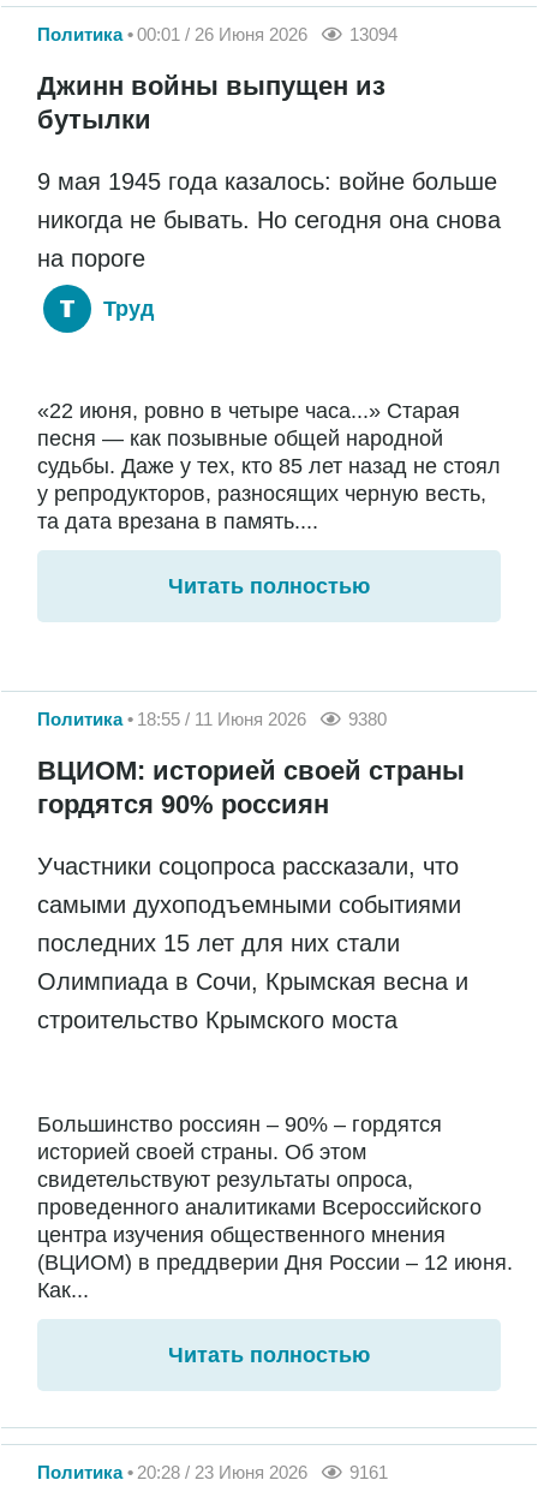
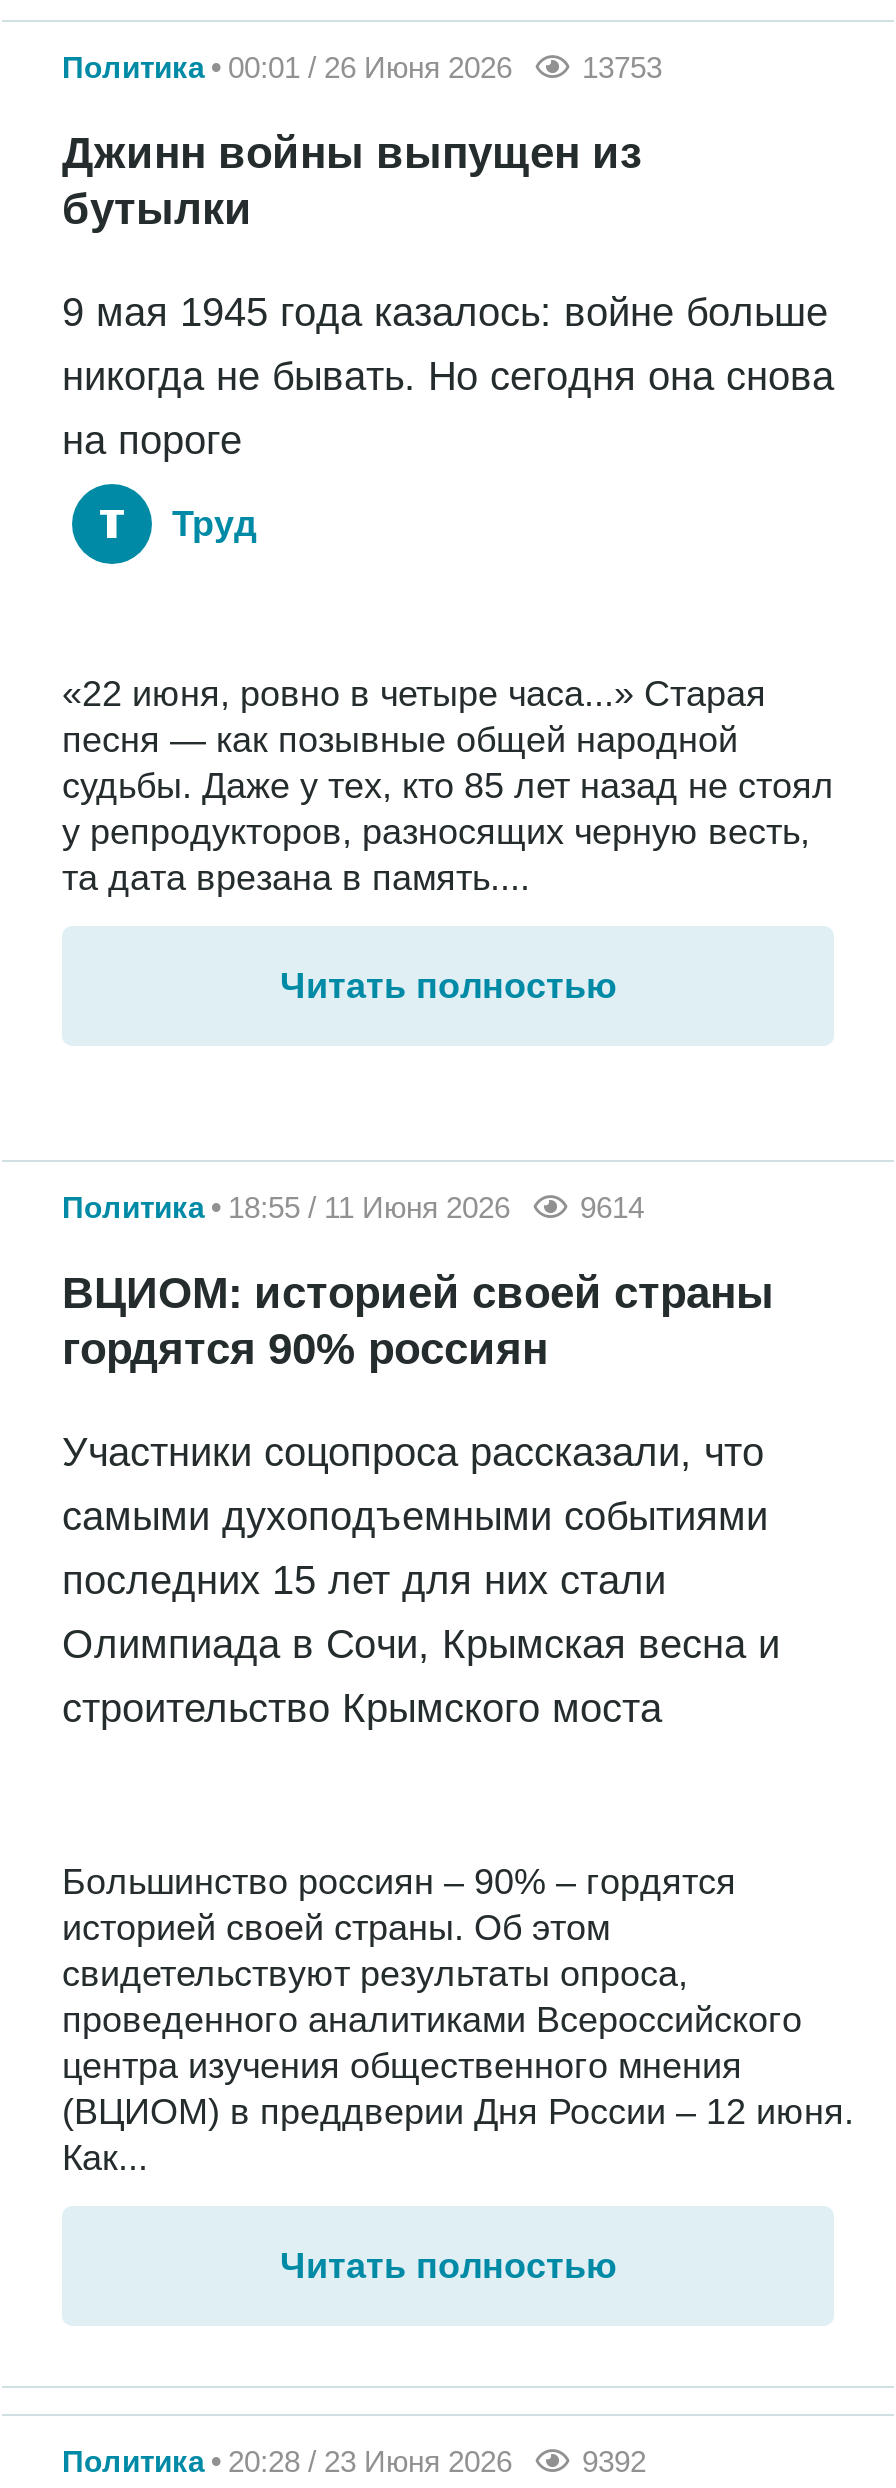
[349,24,397,45] 13094 -> [582,50,662,84] 13753
[348,709,387,730] 9380 -> [580,1191,644,1225] 9614
[349,1461,388,1482] 9161 -> [582,2443,646,2477] 9392

